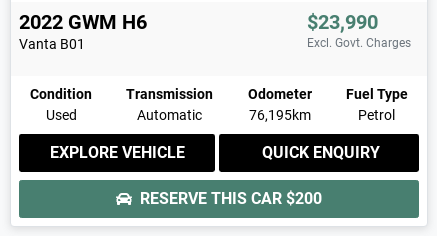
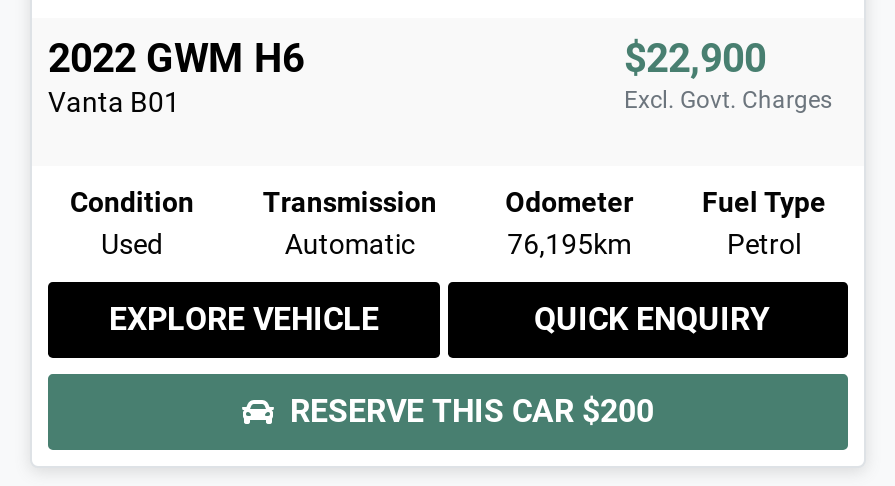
[307,10,378,34] $23,990 -> [624,35,766,83] $22,900

